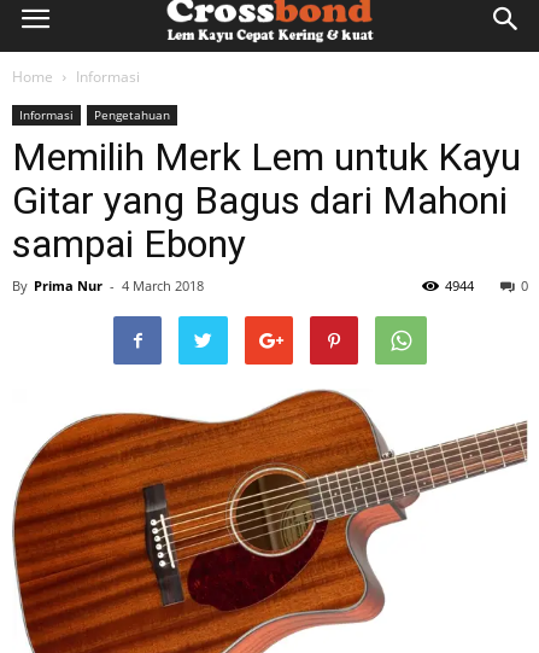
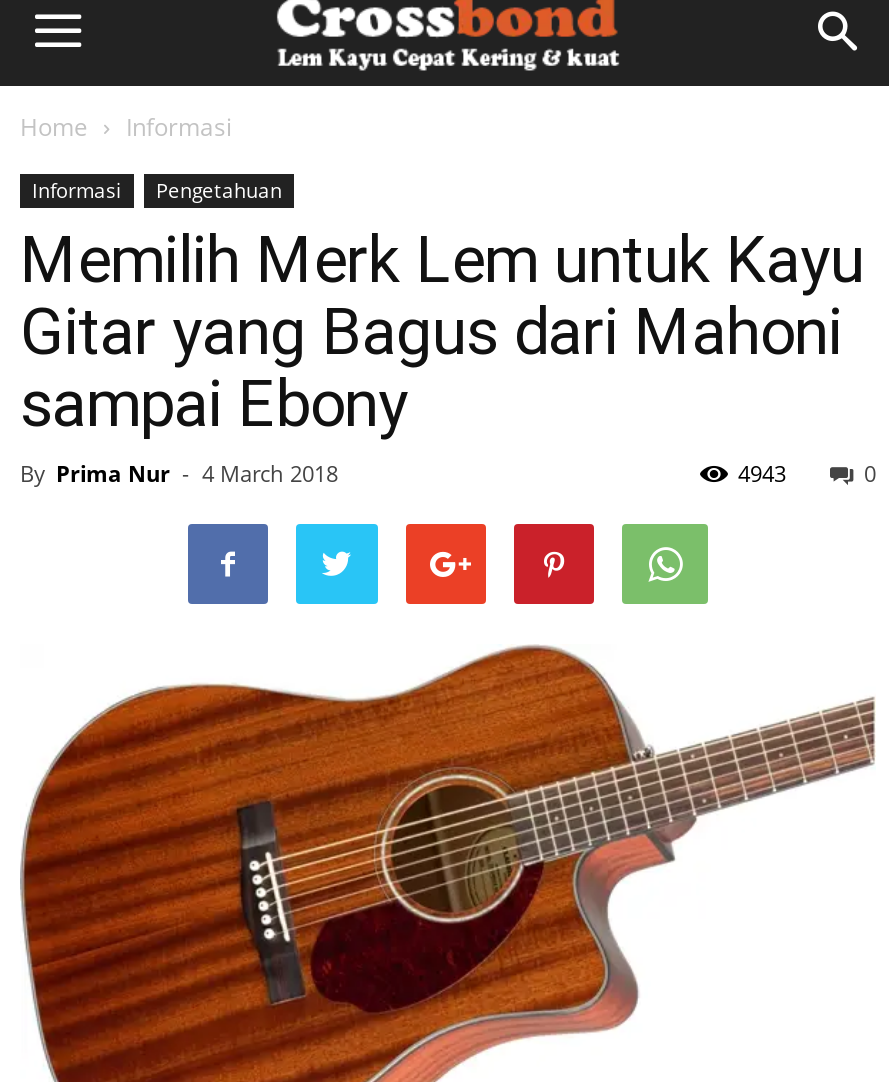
[445,276,474,295] 4944 -> [738,458,786,488] 4943

